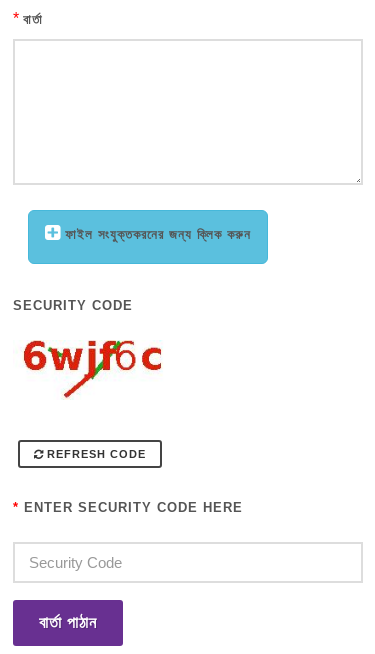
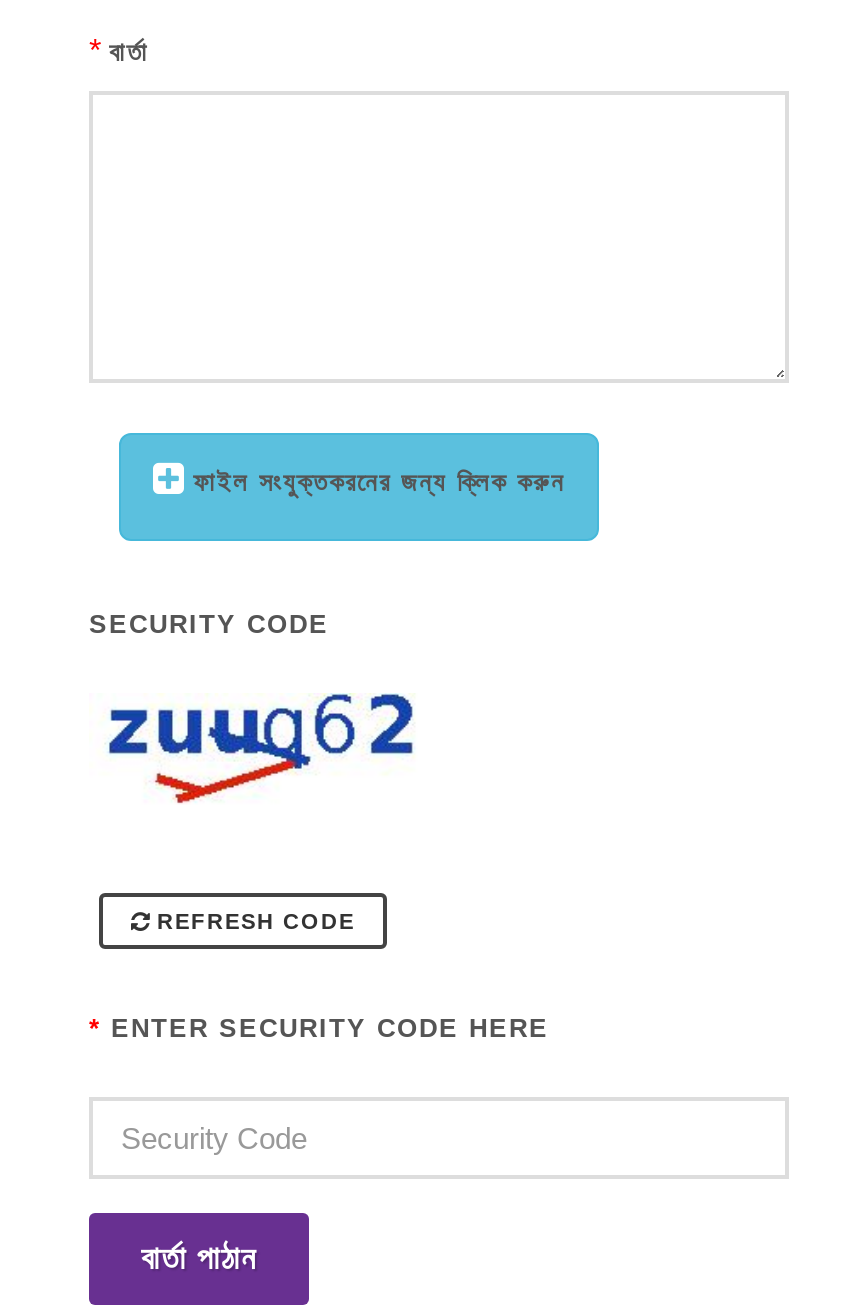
[22,339,175,399] [image] -> [107,691,415,809] [image]

